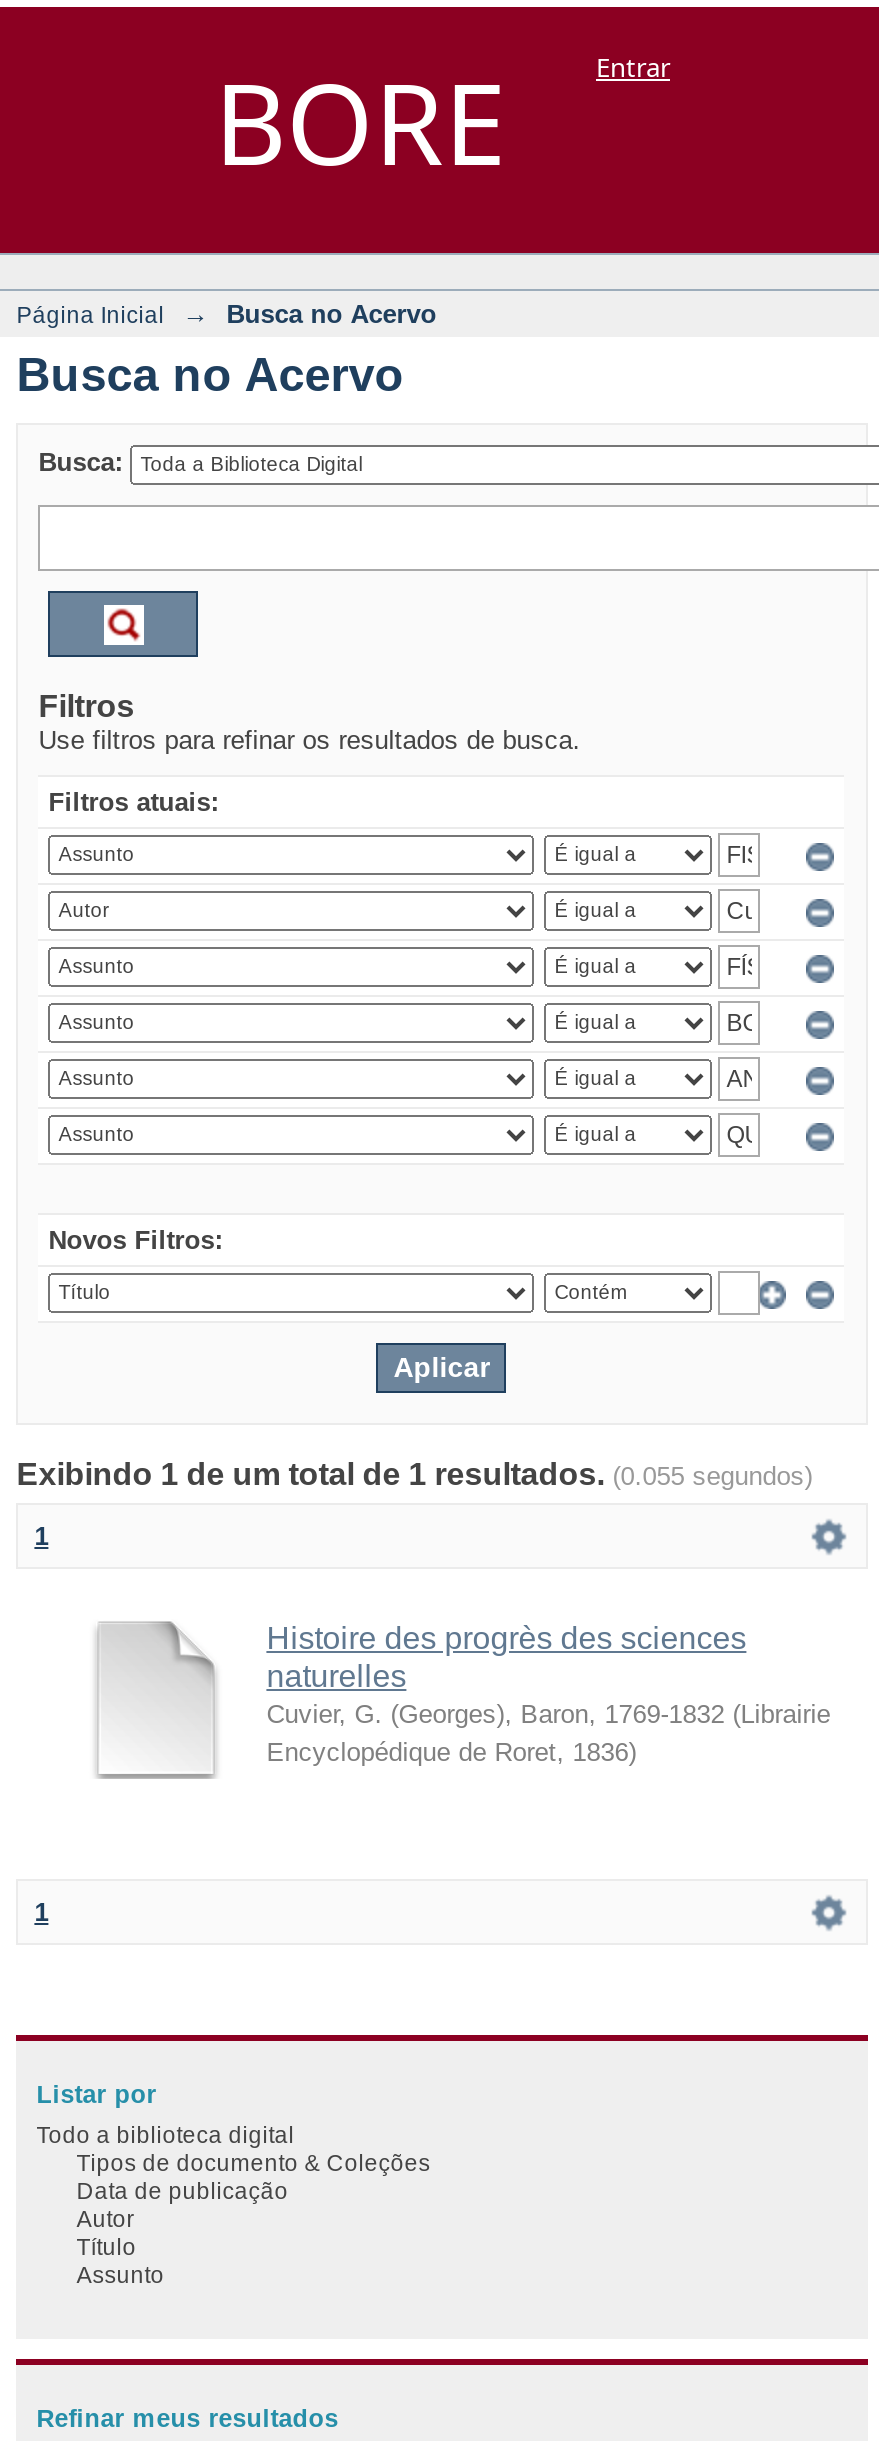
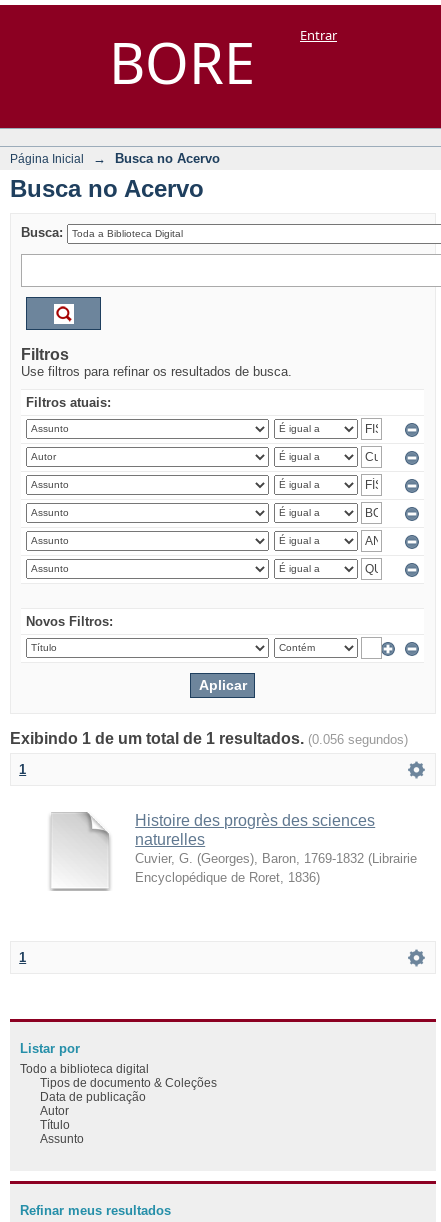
[16,1457,812,1491] Exibindo 1 de um total de 1 resultados. (0.055 segundos) -> [10,730,408,747] Exibindo 1 de um total de 1 resultados. (0.056 segundos)

